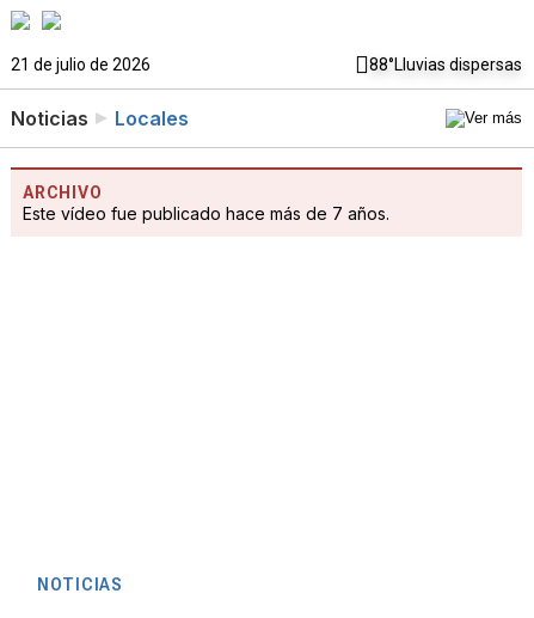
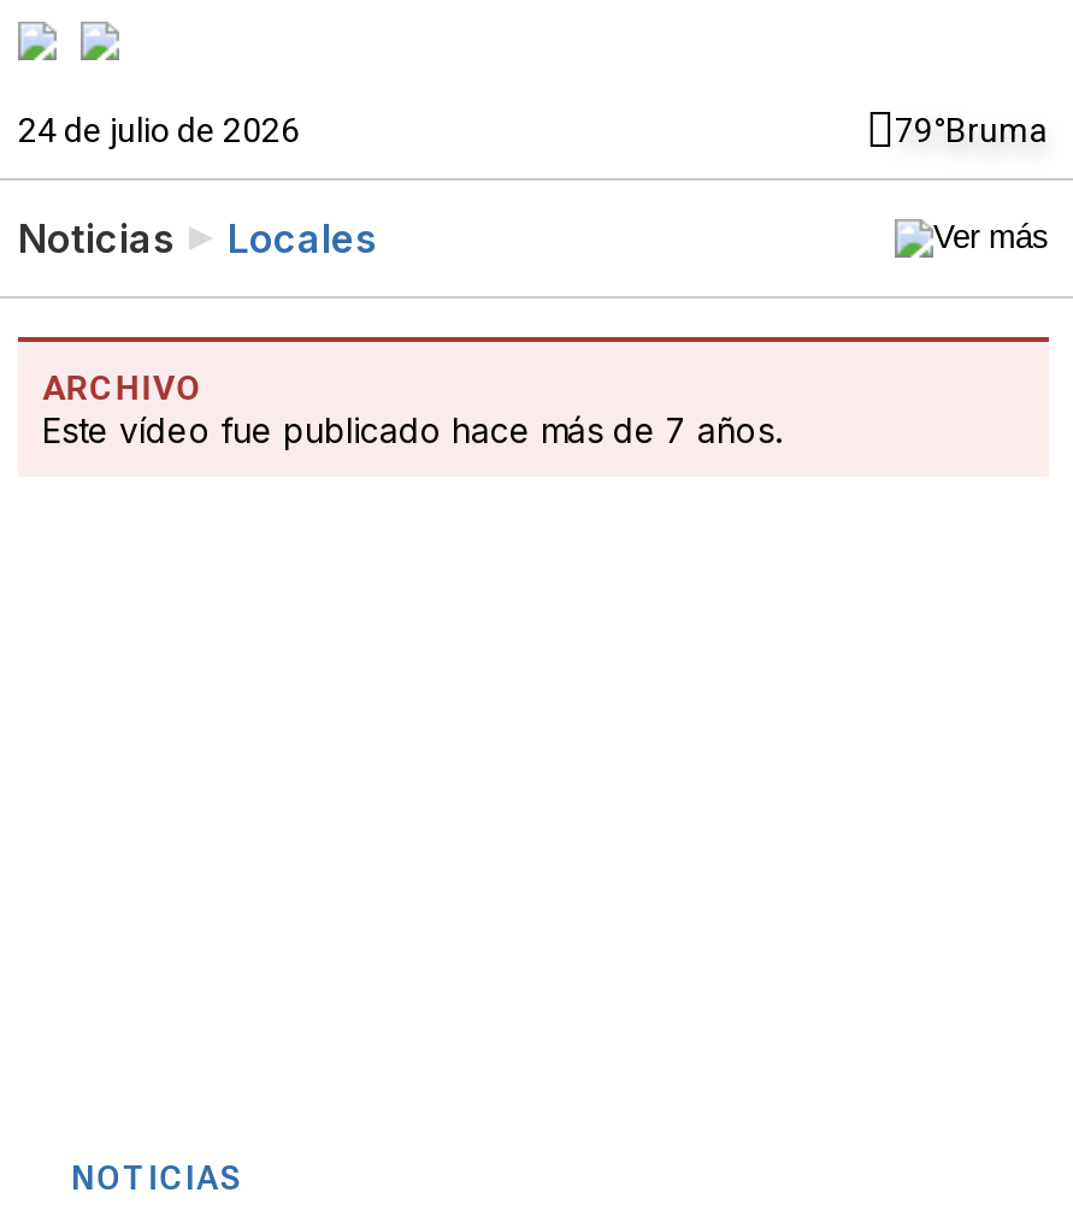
[11,55,522,74] 21 de julio de 2026 | 88°Lluvias dispersas -> [18,111,1049,149] 24 de julio de 2026 | 79°Bruma

